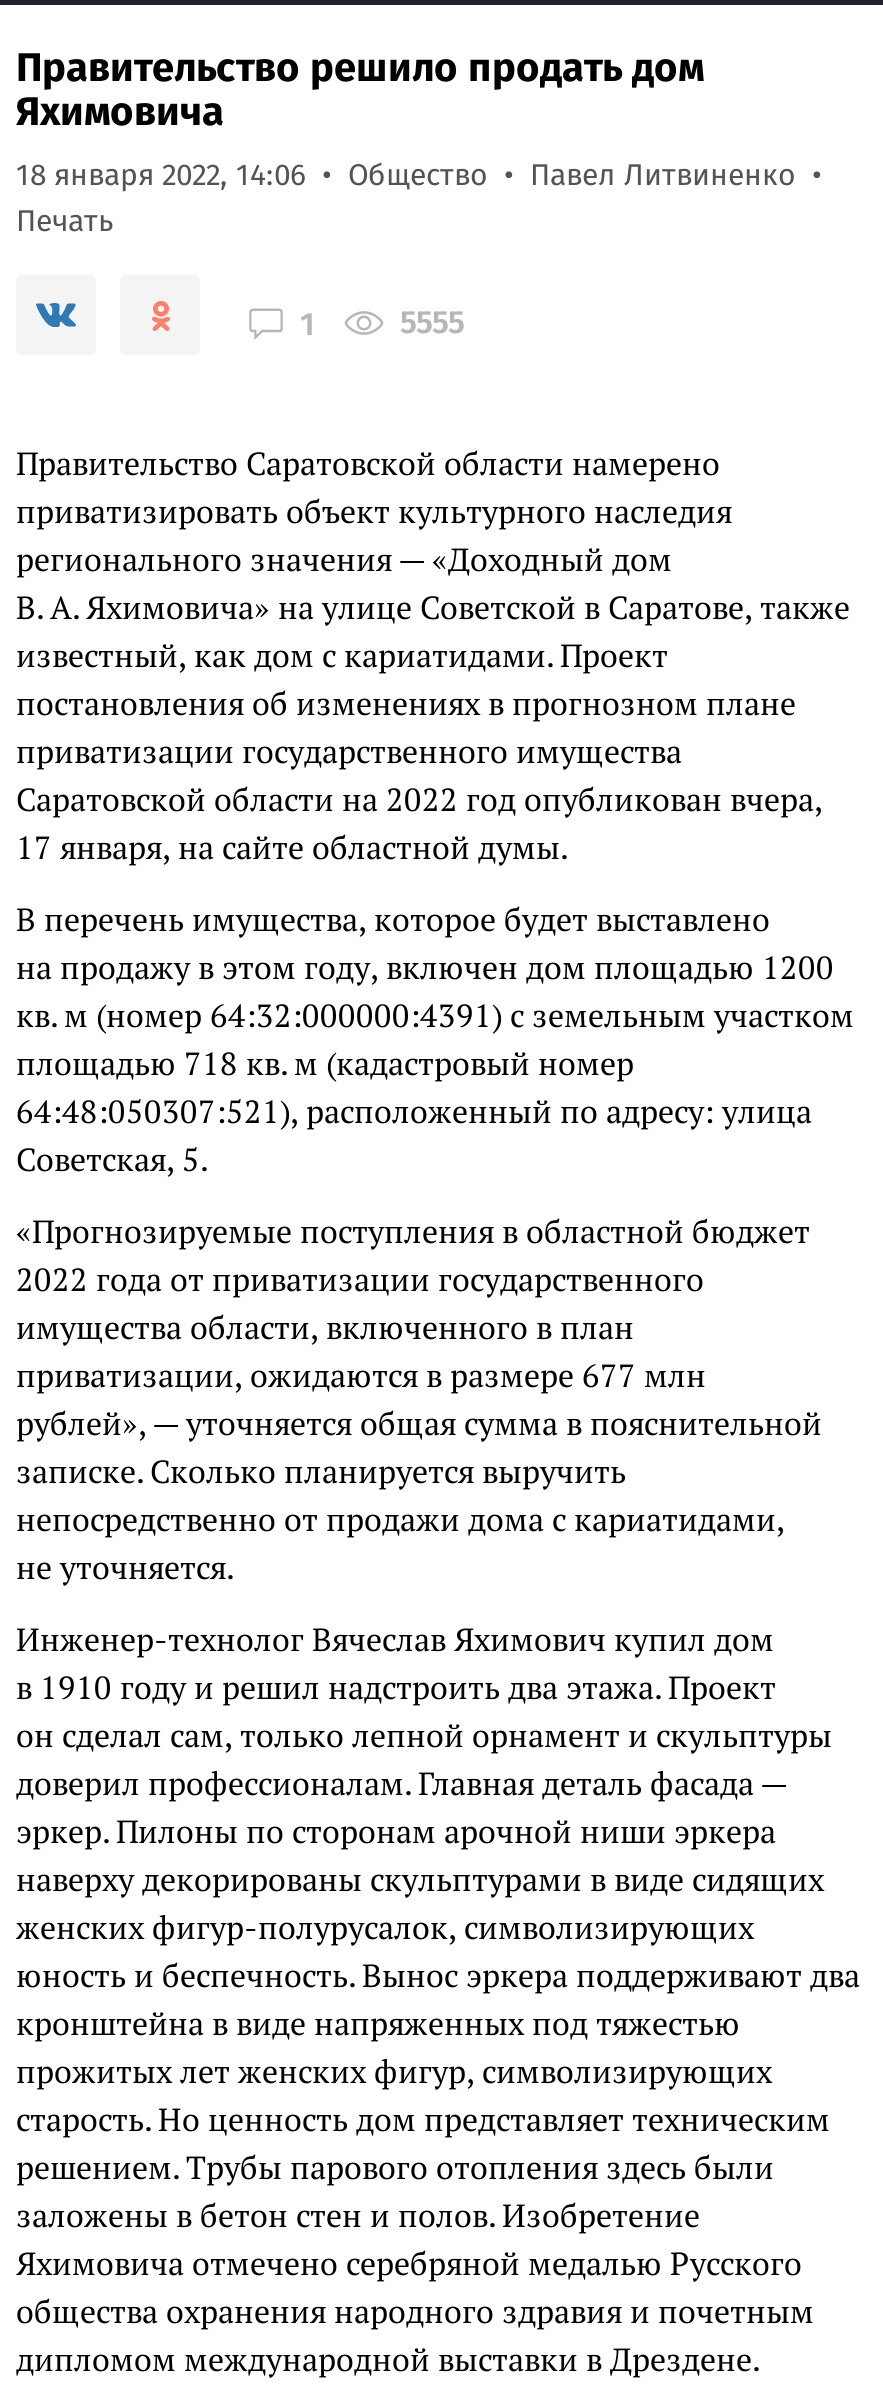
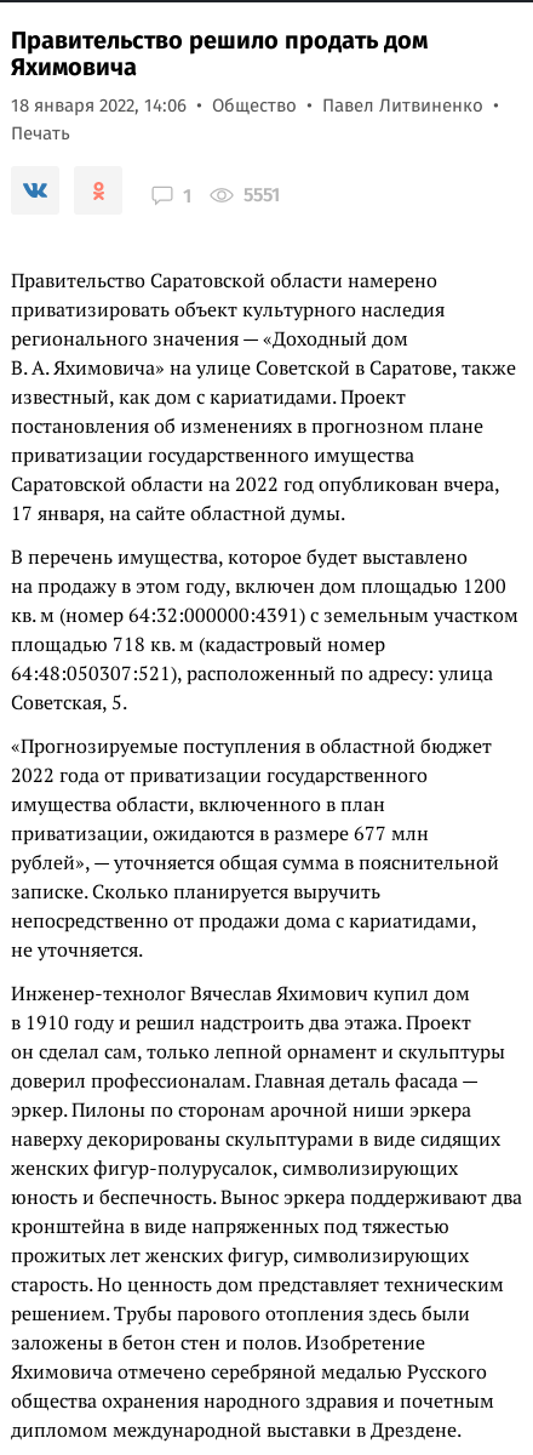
[400,303,464,341] 5555 -> [243,183,280,206] 5551

